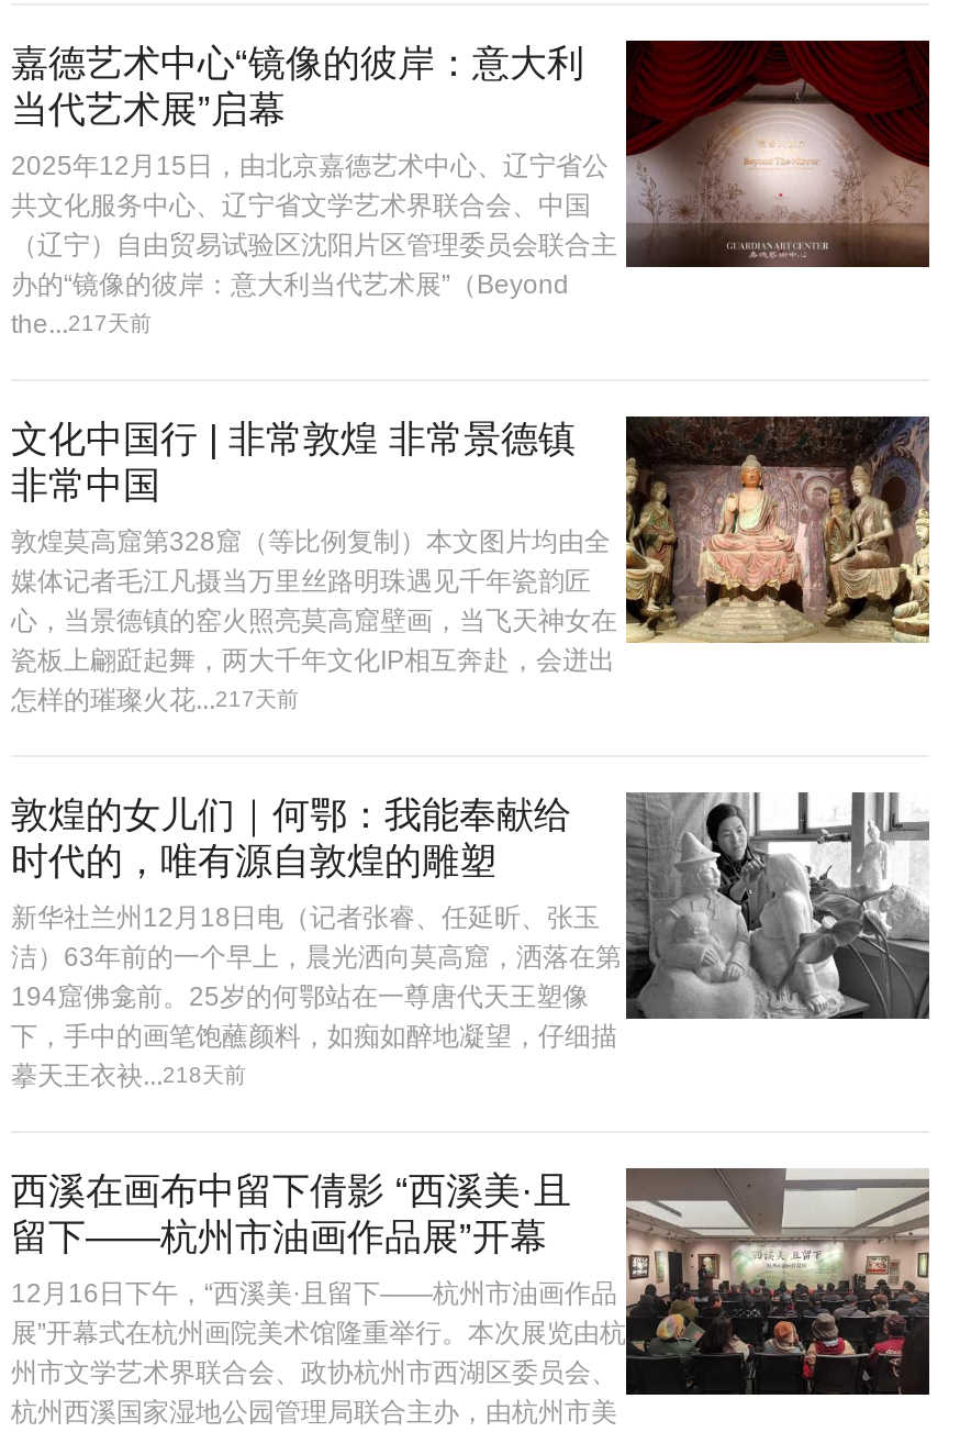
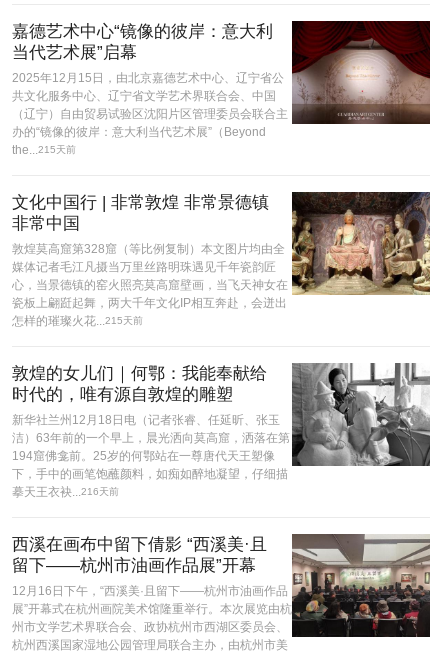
[11,308,152,338] the...217天前 -> [12,142,76,156] the...215天前
[11,684,299,714] 怎样的璀璨火花...217天前 -> [12,313,143,327] 怎样的璀璨火花...215天前
[11,1059,246,1090] 摹天王衣袂...218天前 -> [12,484,119,498] 摹天王衣袂...216天前

